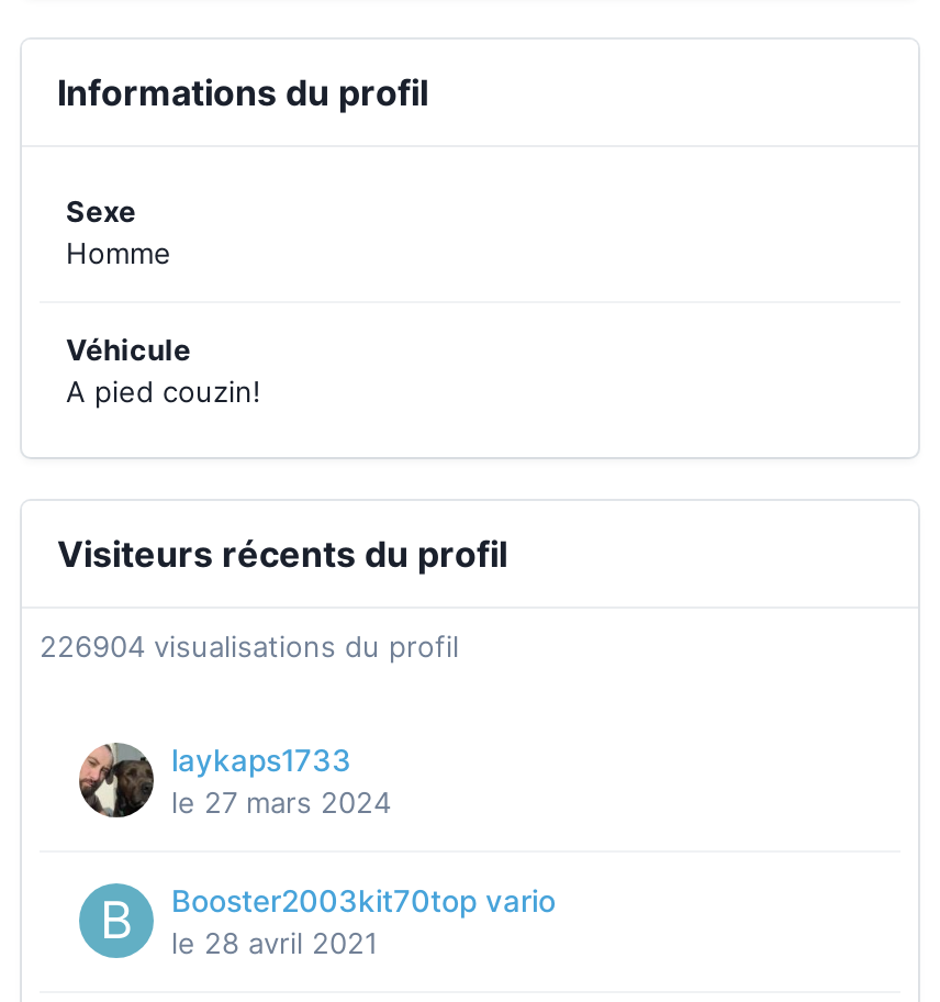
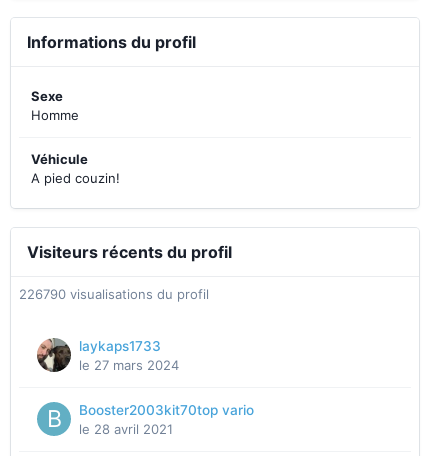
[40,628,459,664] 226904 visualisations du profil -> [19,286,209,302] 226790 visualisations du profil

